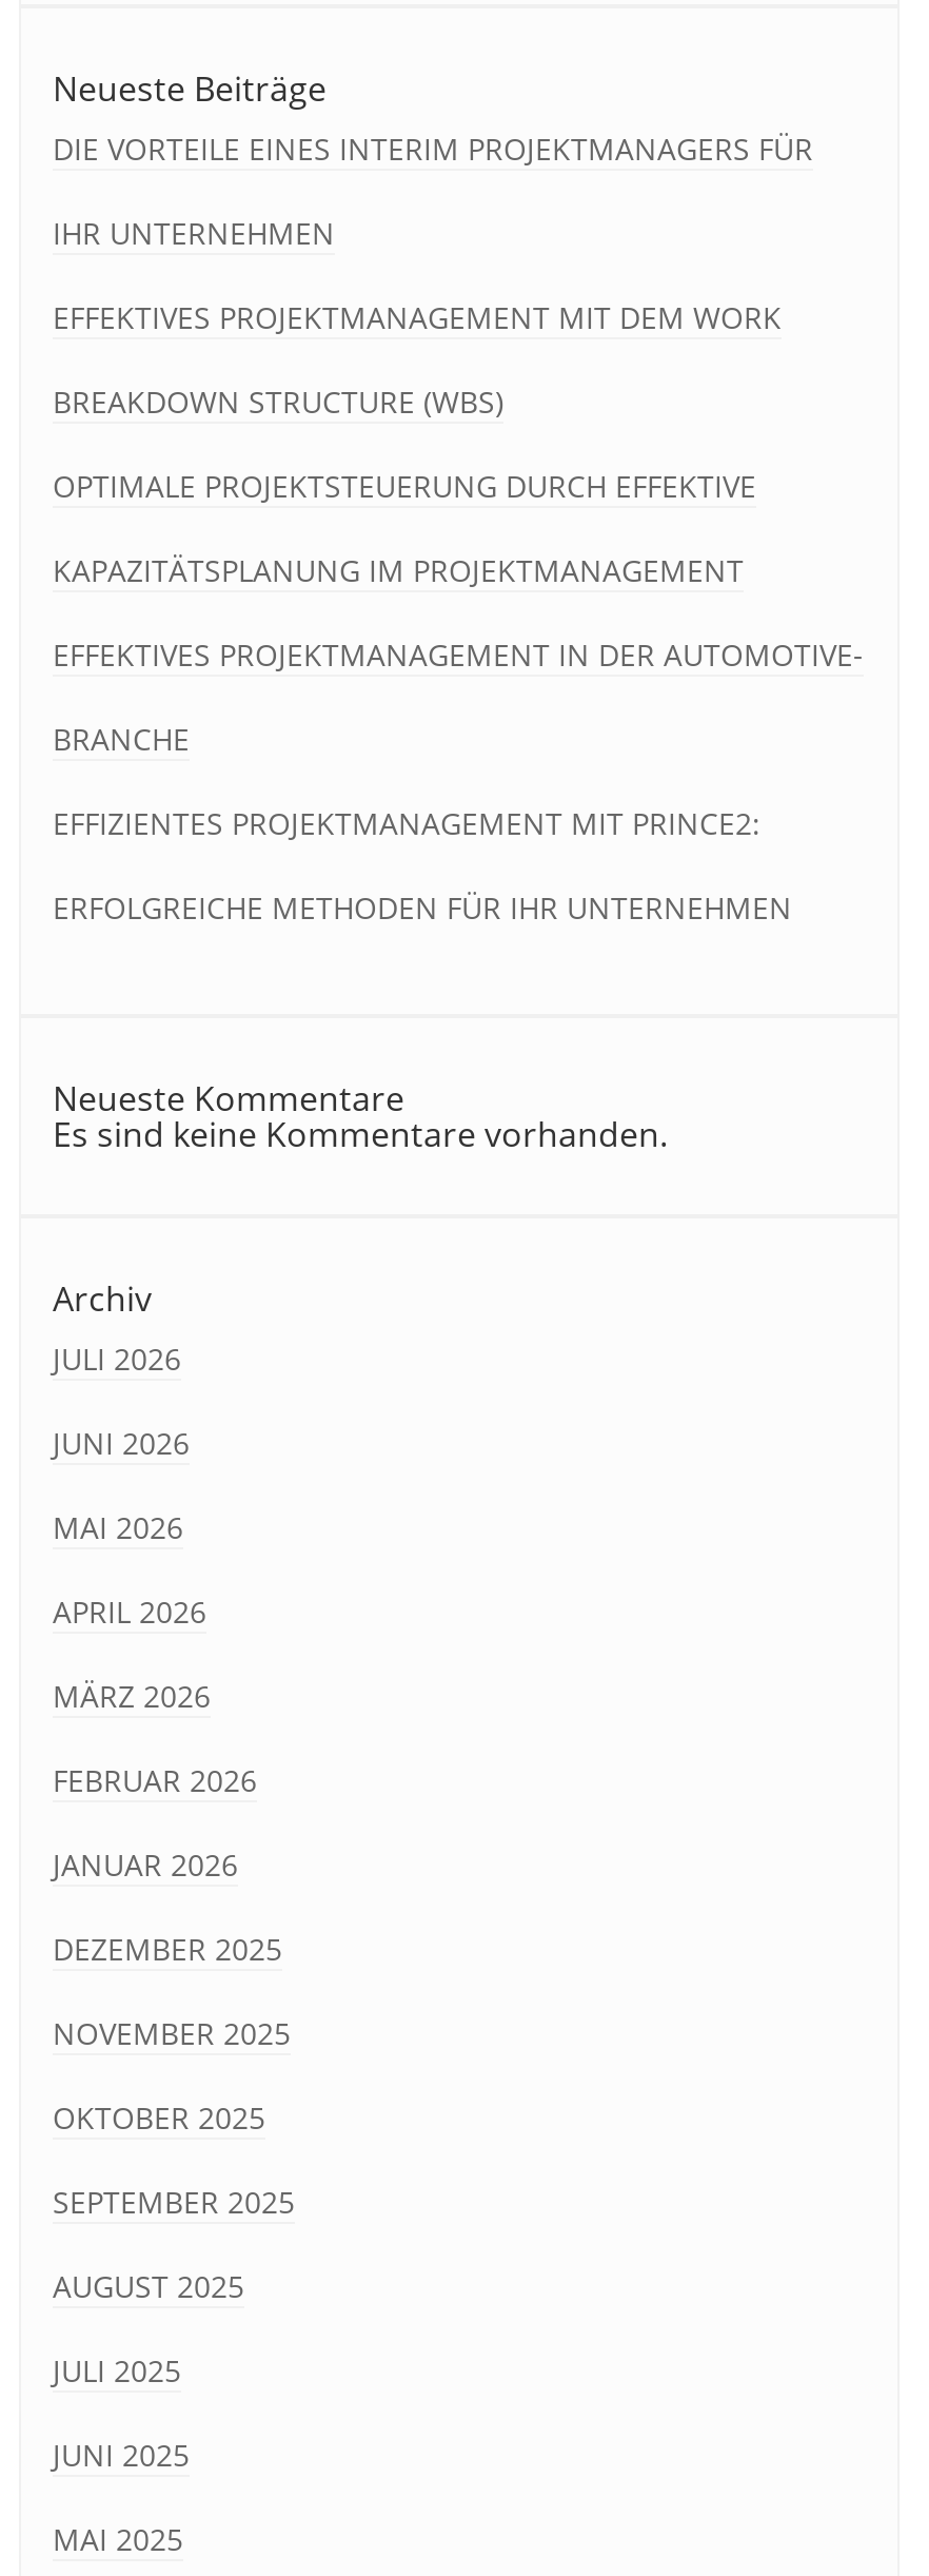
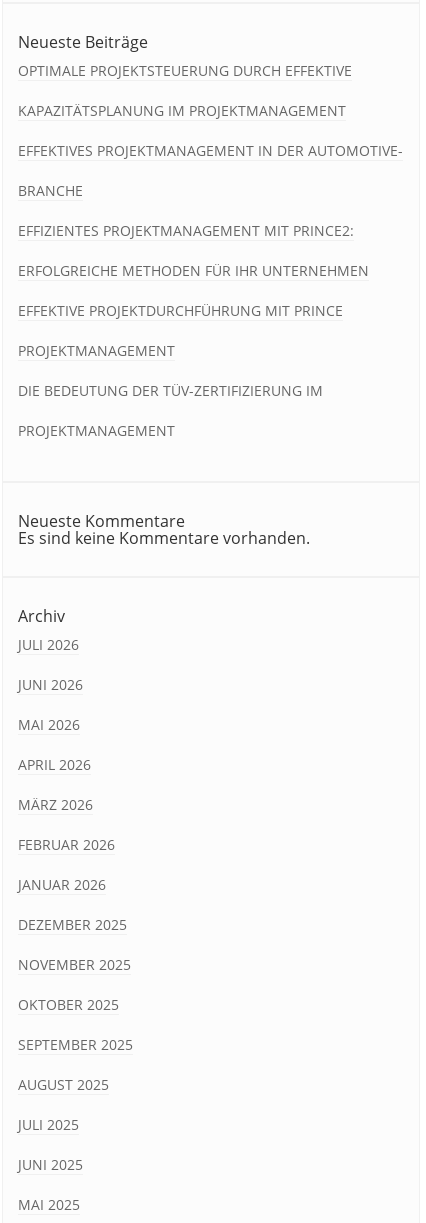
[53,129,813,422] DIE VORTEILE EINES INTERIM PROJEKTMANAGERS FÜR | IHR UNTERNEHMEN | EFFEKTIVES PROJEKTMANAGEMENT MIT DEM WORK | BREAKDOWN STRUCTURE (WBS) -> none
moved [53,466,864,928] -> [18,61,403,280]: OPTIMALE PROJEKTSTEUERUNG DURCH EFFEKTIVE | KAPAZITÄTSPLANUNG IM PROJEKTMANAGEMENT | EFFEKTIVES PROJEKTMANAGEMENT IN DER AUTOMOTIVE- | BRANCHE | EFFIZIENTES PROJEKTMANAGEMENT MIT PRINCE2: | ERFOLGREICHE METHODEN FÜR IHR UNTERNEHMEN
none -> [18,301,343,440] EFFEKTIVE PROJEKTDURCHFÜHRUNG MIT PRINCE | PROJEKTMANAGEMENT | DIE BEDEUTUNG DER TÜV-ZERTIFIZIERUNG IM | PROJEKTMANAGEMENT

